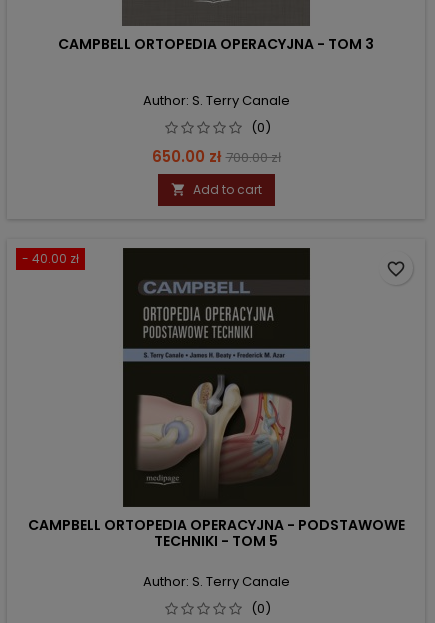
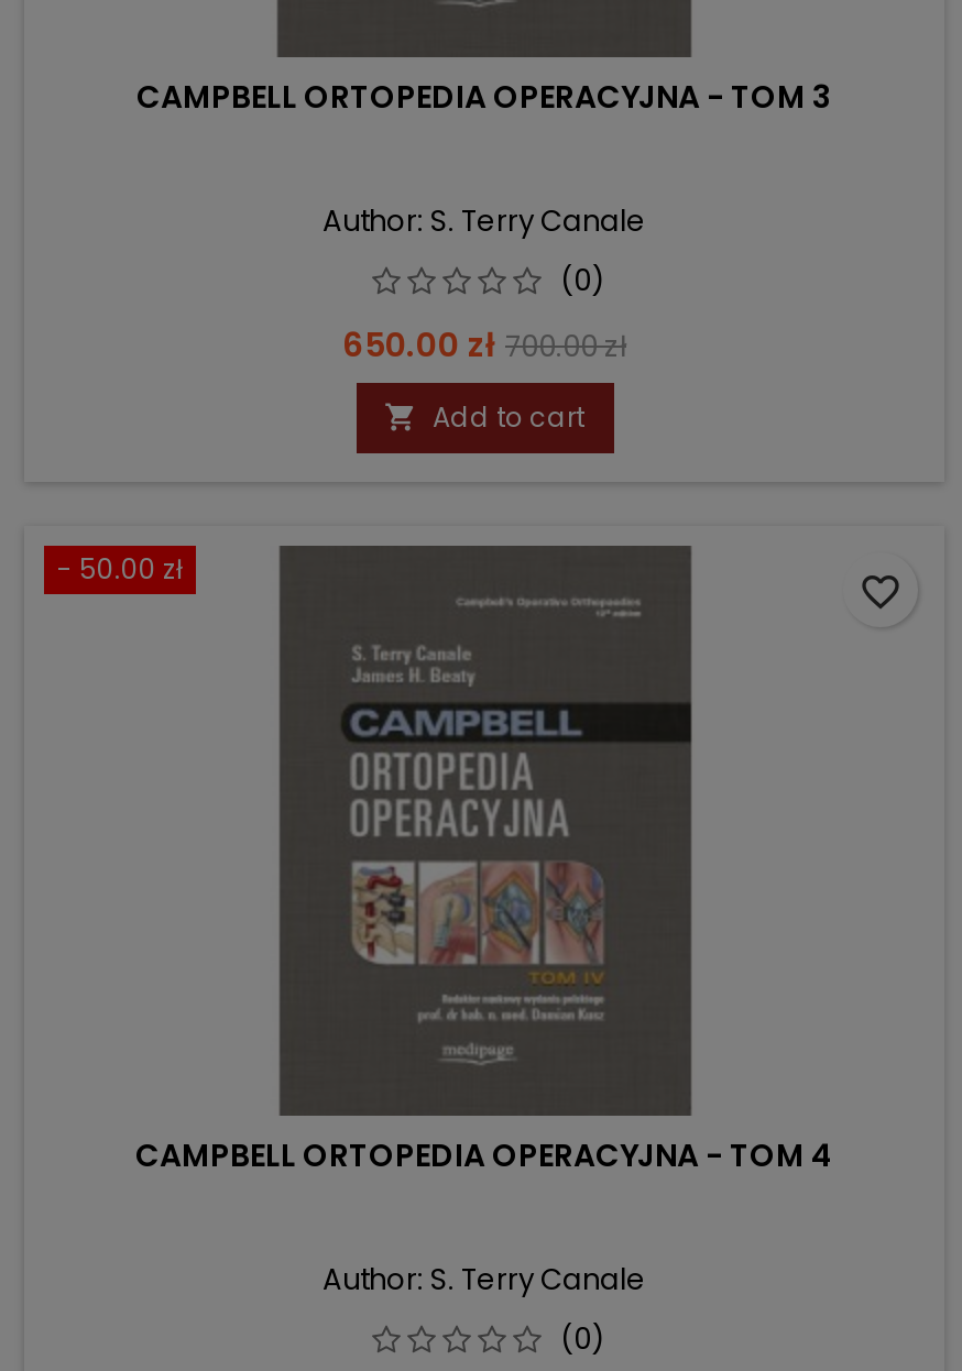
[22,250,79,267] - 40.00 zł -> [57,551,183,588] - 50.00 zł
[27,249,404,551] [image] | CAMPBELL ORTOPEDIA OPERACYJNA - PODSTAWOWE | TECHNIKI - TOM 5 -> [135,546,833,1178] [image] | CAMPBELL ORTOPEDIA OPERACYJNA - TOM 4

